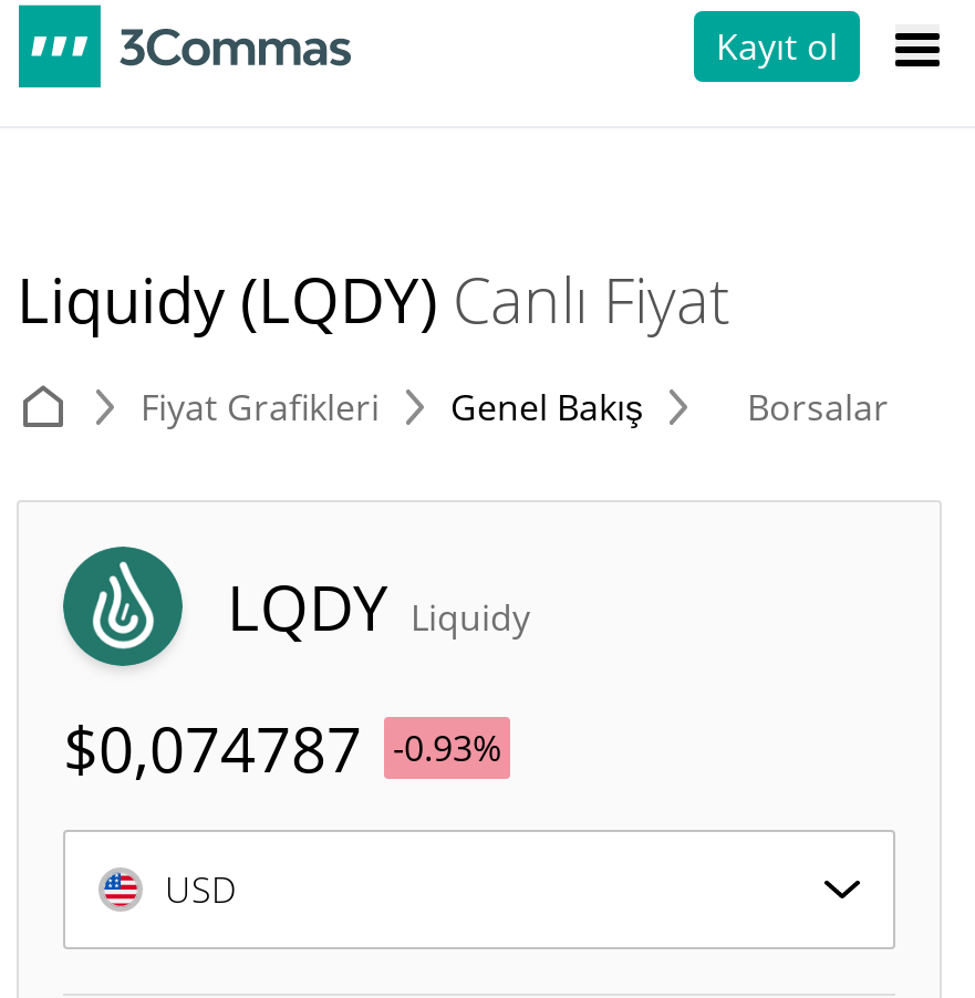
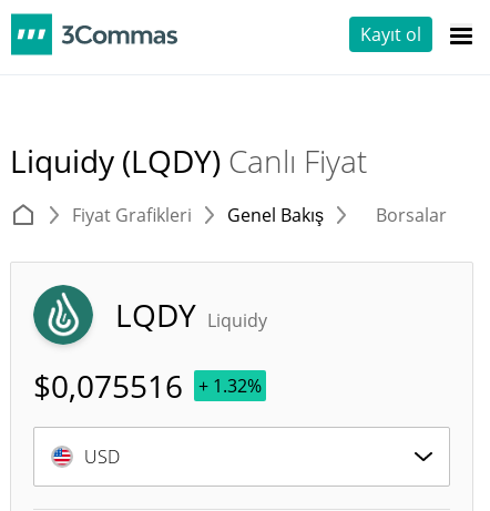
[63,706,501,790] $0,074787 | -0.93% -> [33,365,262,407] $0,075516 | + 1.32%

